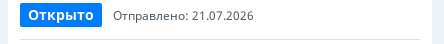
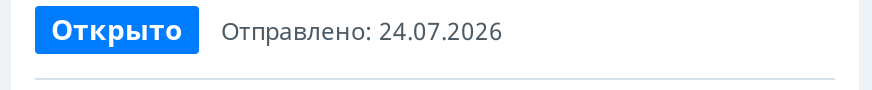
[28,5,254,24] Открыто Отправлено: 21.07.2026 -> [51,10,503,48] Открыто Отправлено: 24.07.2026

